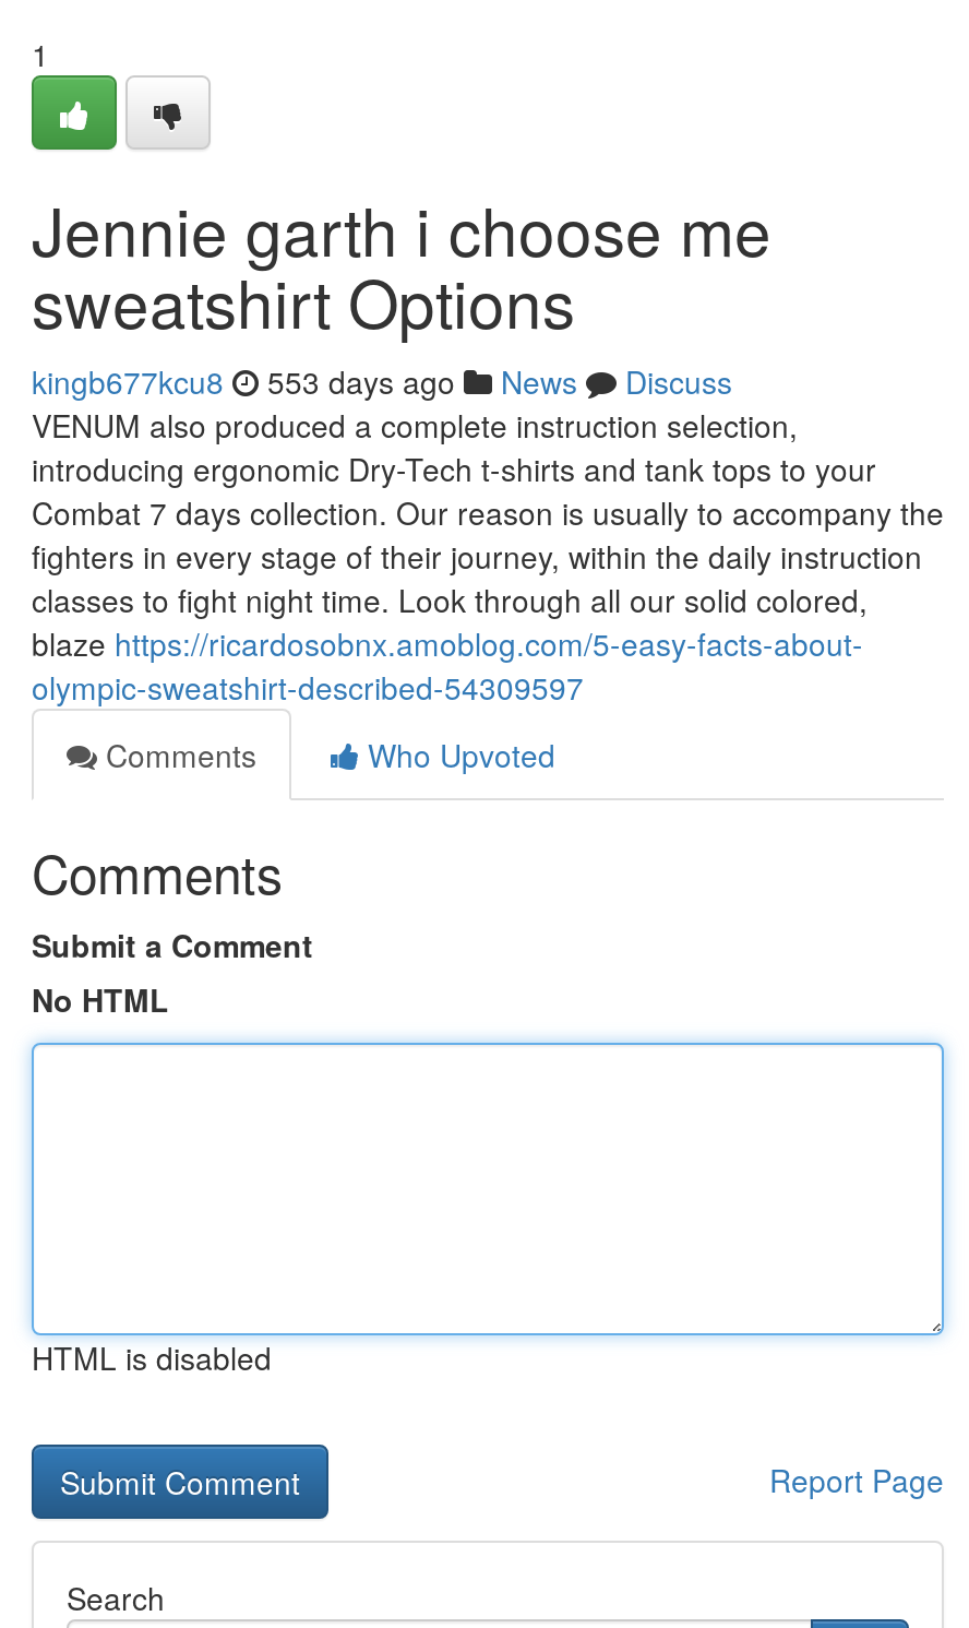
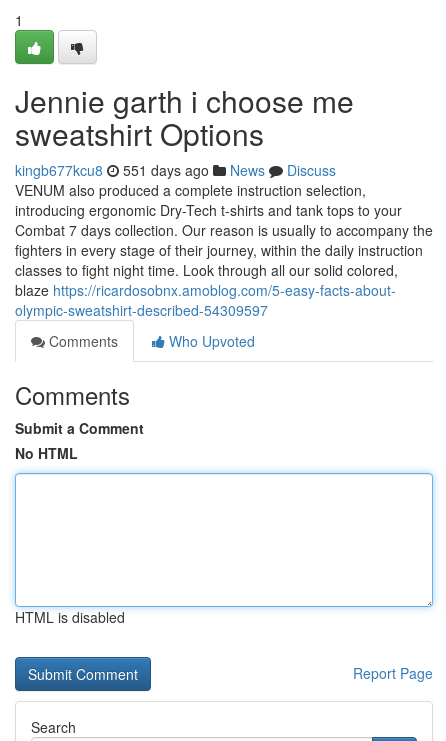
[32,359,732,403] kingb677kcu8 553 days ago News Discuss -> [15,160,336,180] kingb677kcu8 551 days ago News Discuss

